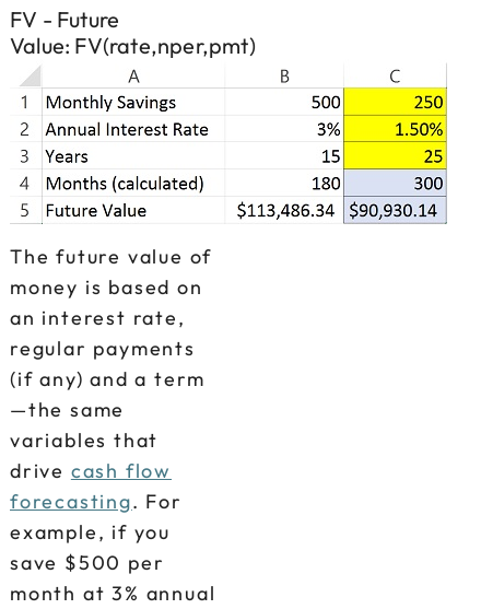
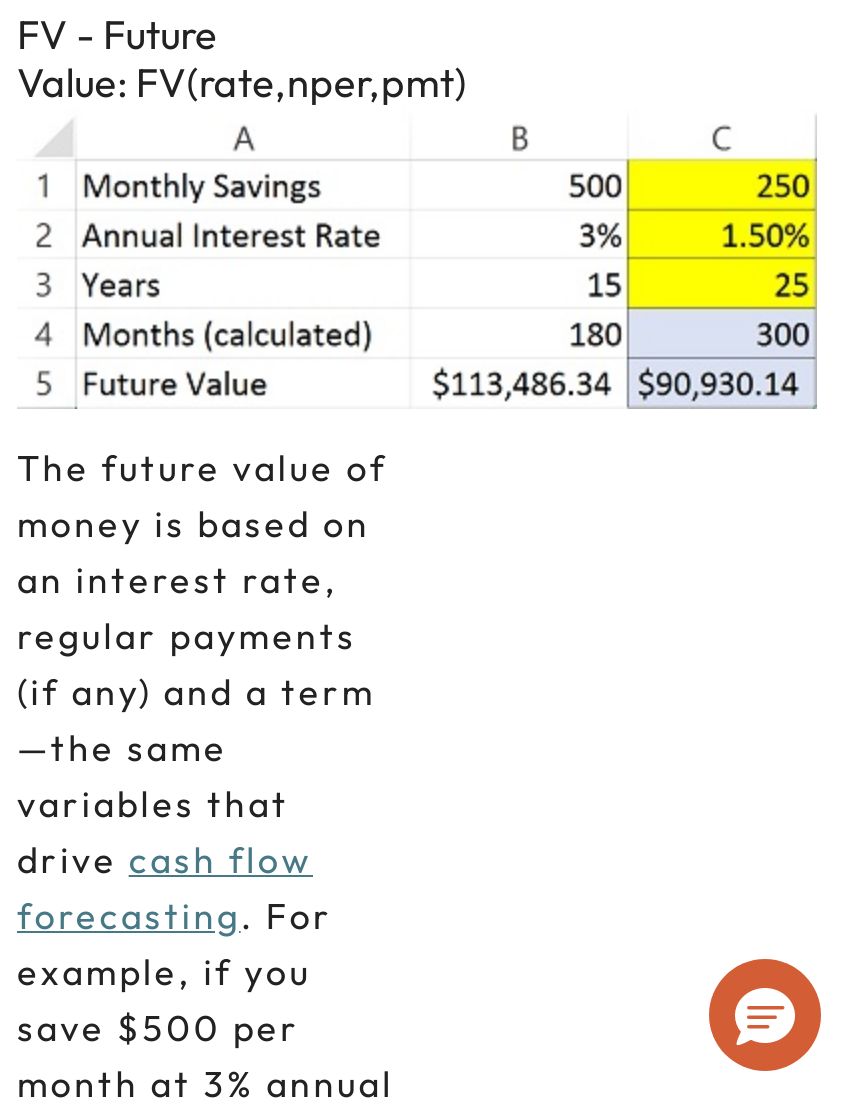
none -> [707,957,823,1073] [image]

